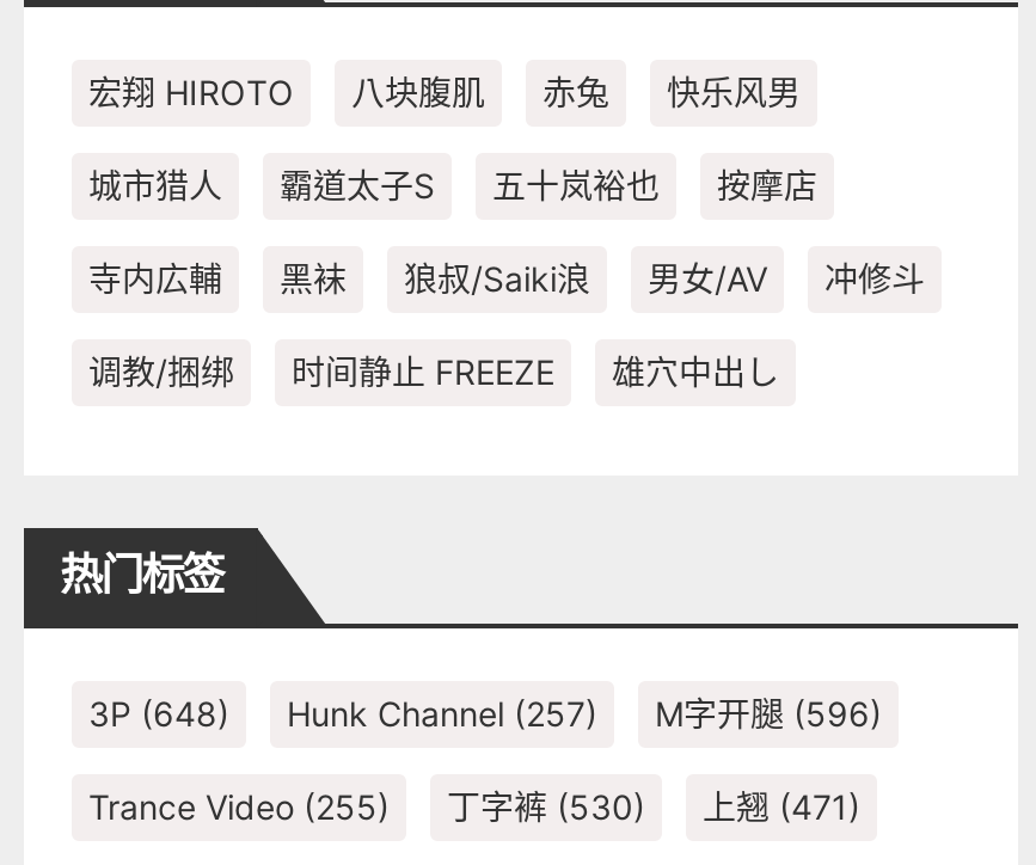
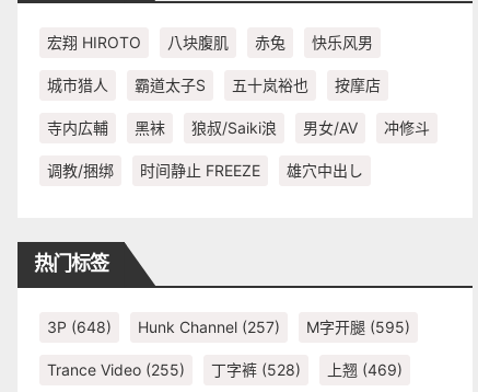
[88,692,882,733] 3P (648) Hunk Channel (257) M字开腿(596) -> [47,317,410,336] 3P (648) Hunk Channel (257) M字开腿(595)
[447,786,645,826] 丁字裤(530) -> [211,360,301,379] 丁字裤(528)
[703,786,860,826] 上翘(471) -> [327,360,403,379] 上翘(469)

